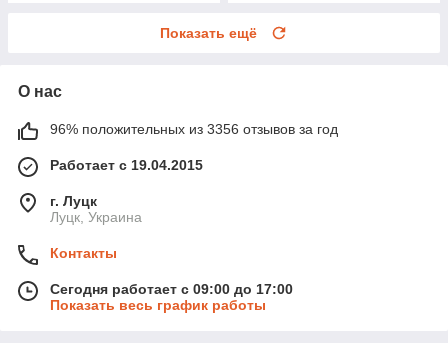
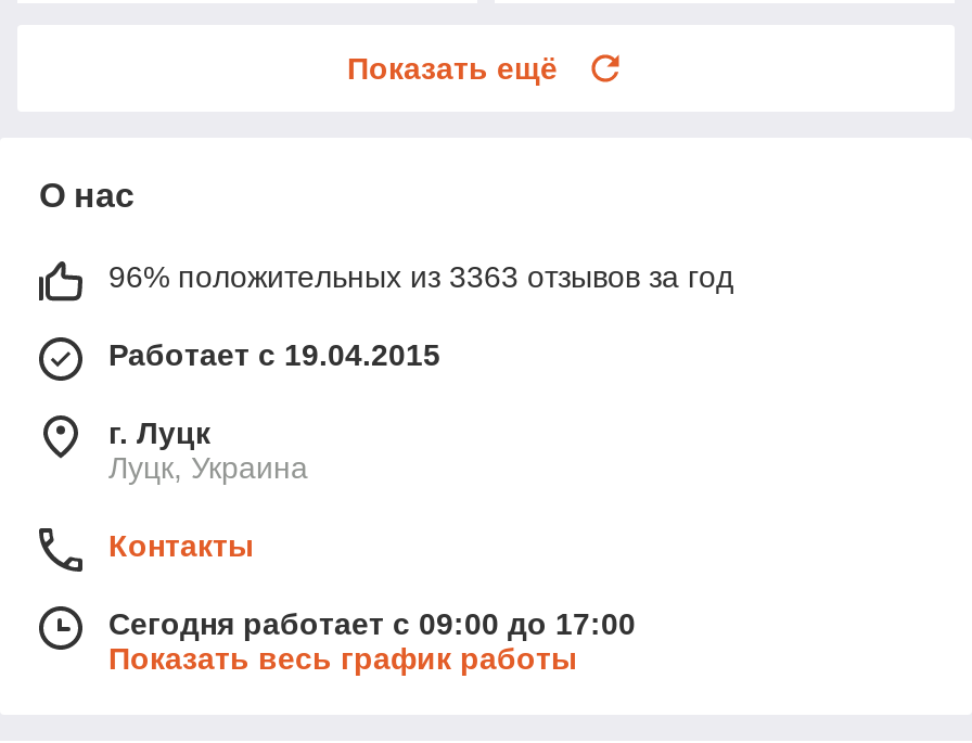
[50,121,338,137] 96% положительных из 3356 отзывов за год -> [108,259,733,294] 96% положительных из 3363 отзывов за год

